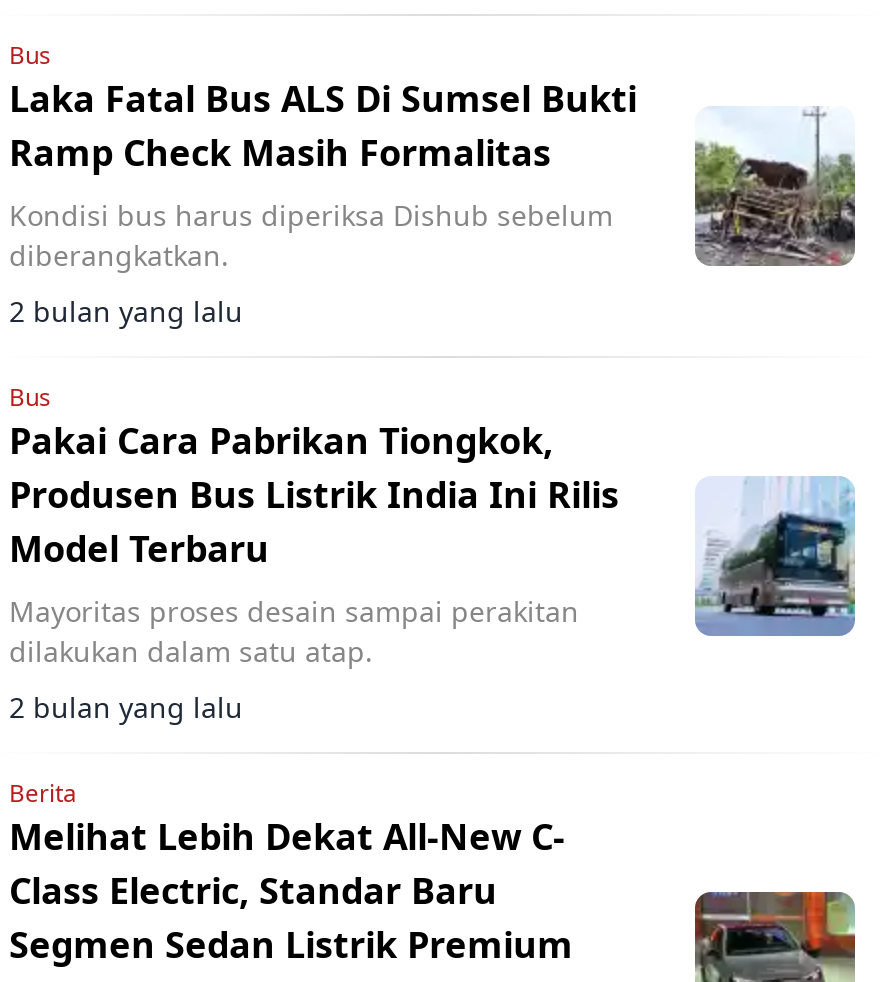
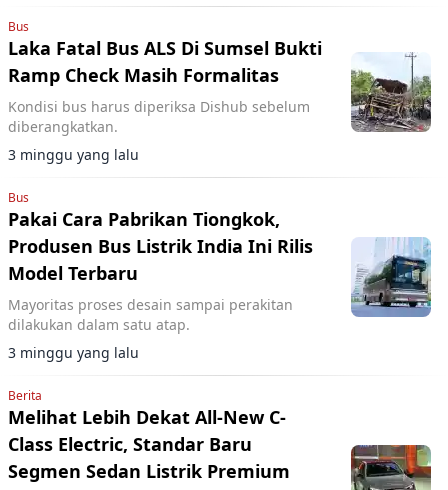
[9,292,243,330] 2 bulan yang lalu -> [8,145,139,164] 3 minggu yang lalu
[9,688,243,726] 2 bulan yang lalu -> [8,343,139,362] 3 minggu yang lalu

